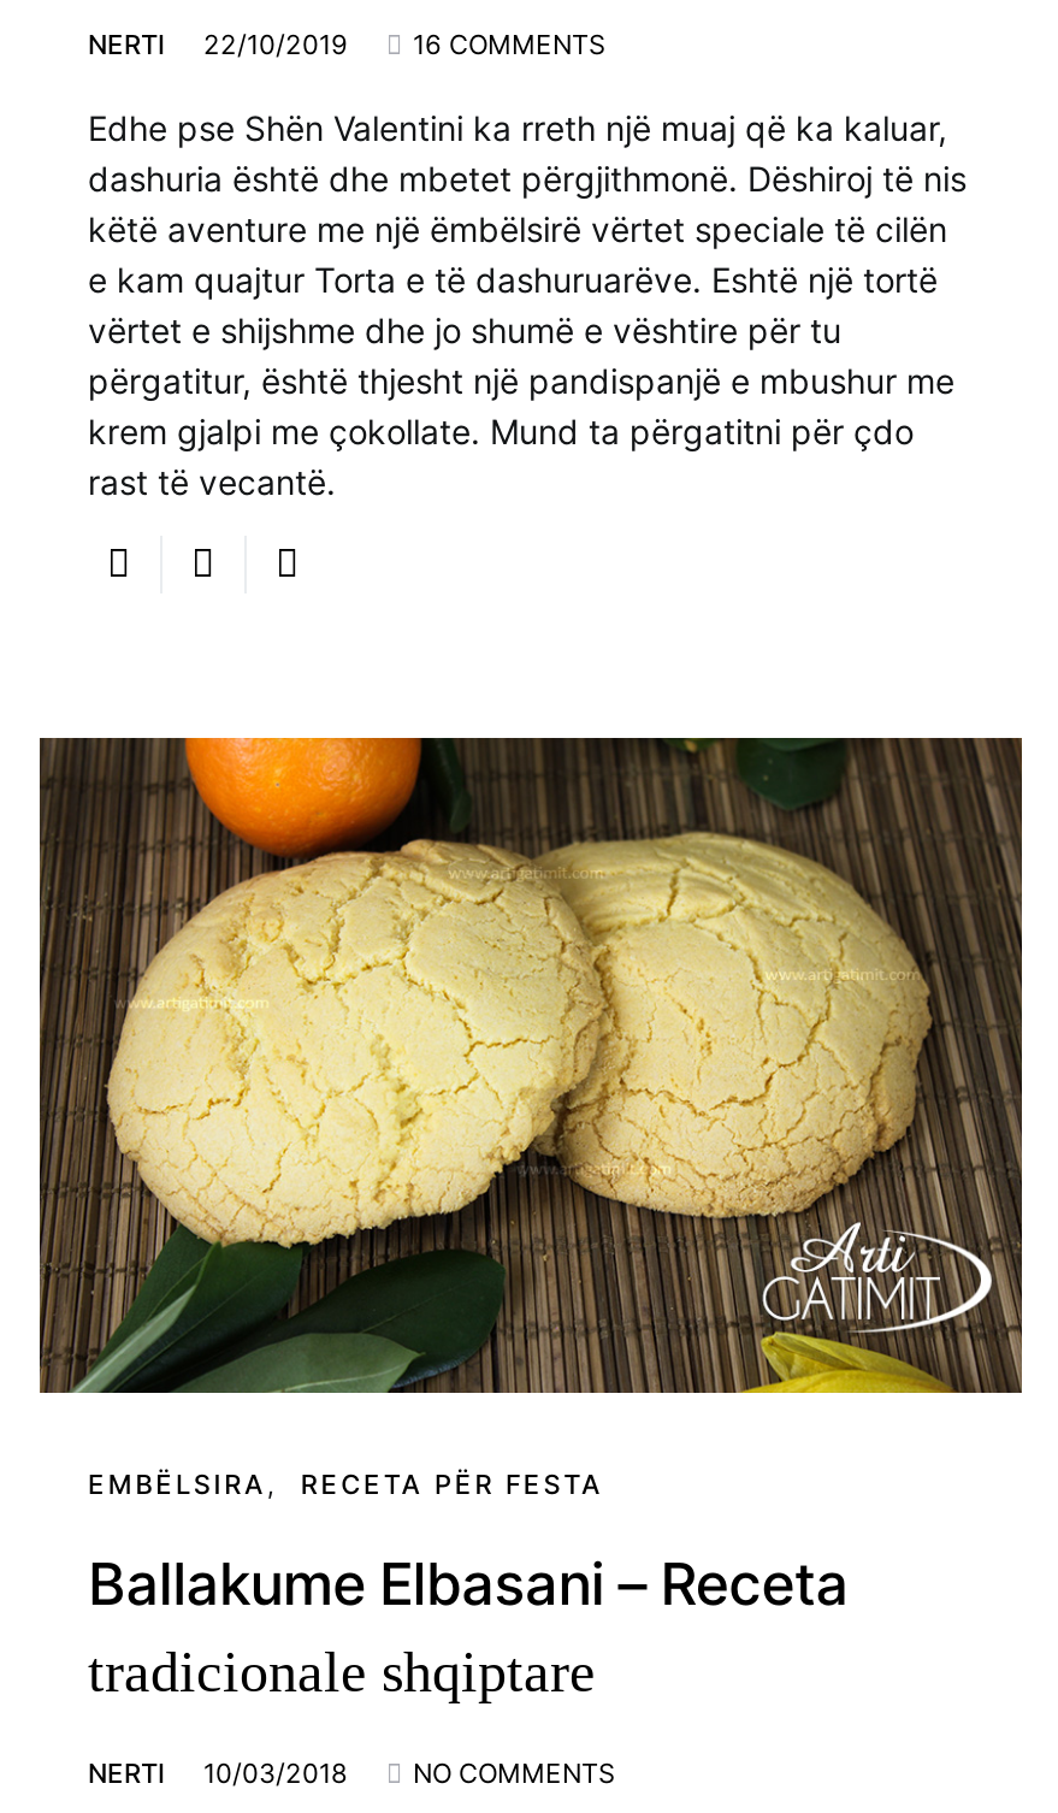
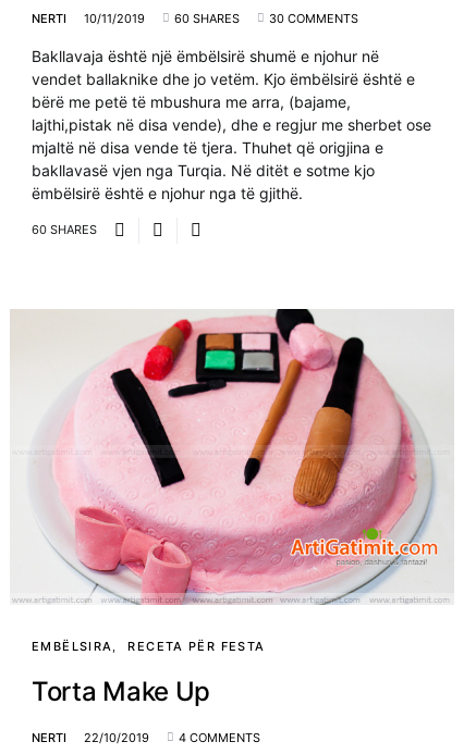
[88,28,967,502] 22/10/2019 | 16 COMMENTS | Edhe pse Shën Valentini ka rreth një muaj që ka kaluar, | dashuria është dhe mbetet përgjithmonë. Dëshiroj të nis | këtë aventure me një ëmbëlsirë vërtet speciale të cilën | e kam quajtur Torta e të dashuruarëve. Eshtë një tortë | vërtet e shijshme dhe jo shumë e vështire për tu | përgatitur, është thjesht një pandispanjë e mbushur me | krem gjalpi me çokollate. Mund ta përgatitni për çdo | rast të vecantë. -> [32,10,431,237] 10/11/2019 | 60 SHARES | 30 COMMENTS | Bakllavaja është një ëmbëlsirë shumë e njohur në | vendet ballaknike dhe jo vetëm. Kjo ëmbëlsirë është e | bërë me petë të mbushura me arra, (bajame, | lajthi,pistak në disa vende), dhe e regjur me sherbet ose | mjaltë në disa vende të tjera. Thuhet që origjina e | bakllavasë vjen nga Turqia. Në ditët e sotme kjo | ëmbëlsirë është e njohur nga të gjithë. | 60 SHARES
[37,734,1024,1396] [image] -> [10,308,454,605] [image]
[88,1549,848,1703] Ballakume Elbasani – Receta | tradicionale shqiptare -> [32,675,210,707] Torta Make Up
[203,1756,615,1790] 10/03/2018 | NO COMMENTS -> [84,730,260,745] 22/10/2019 | 4 COMMENTS

